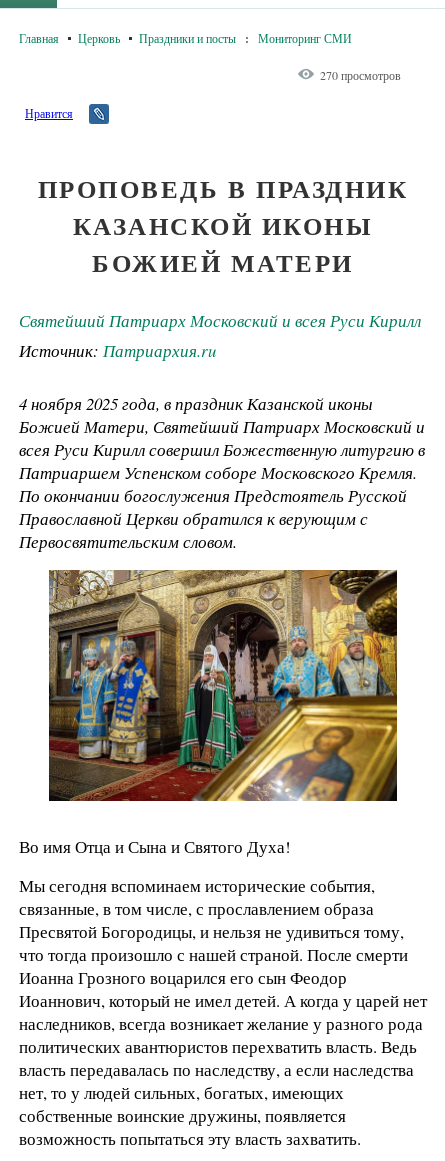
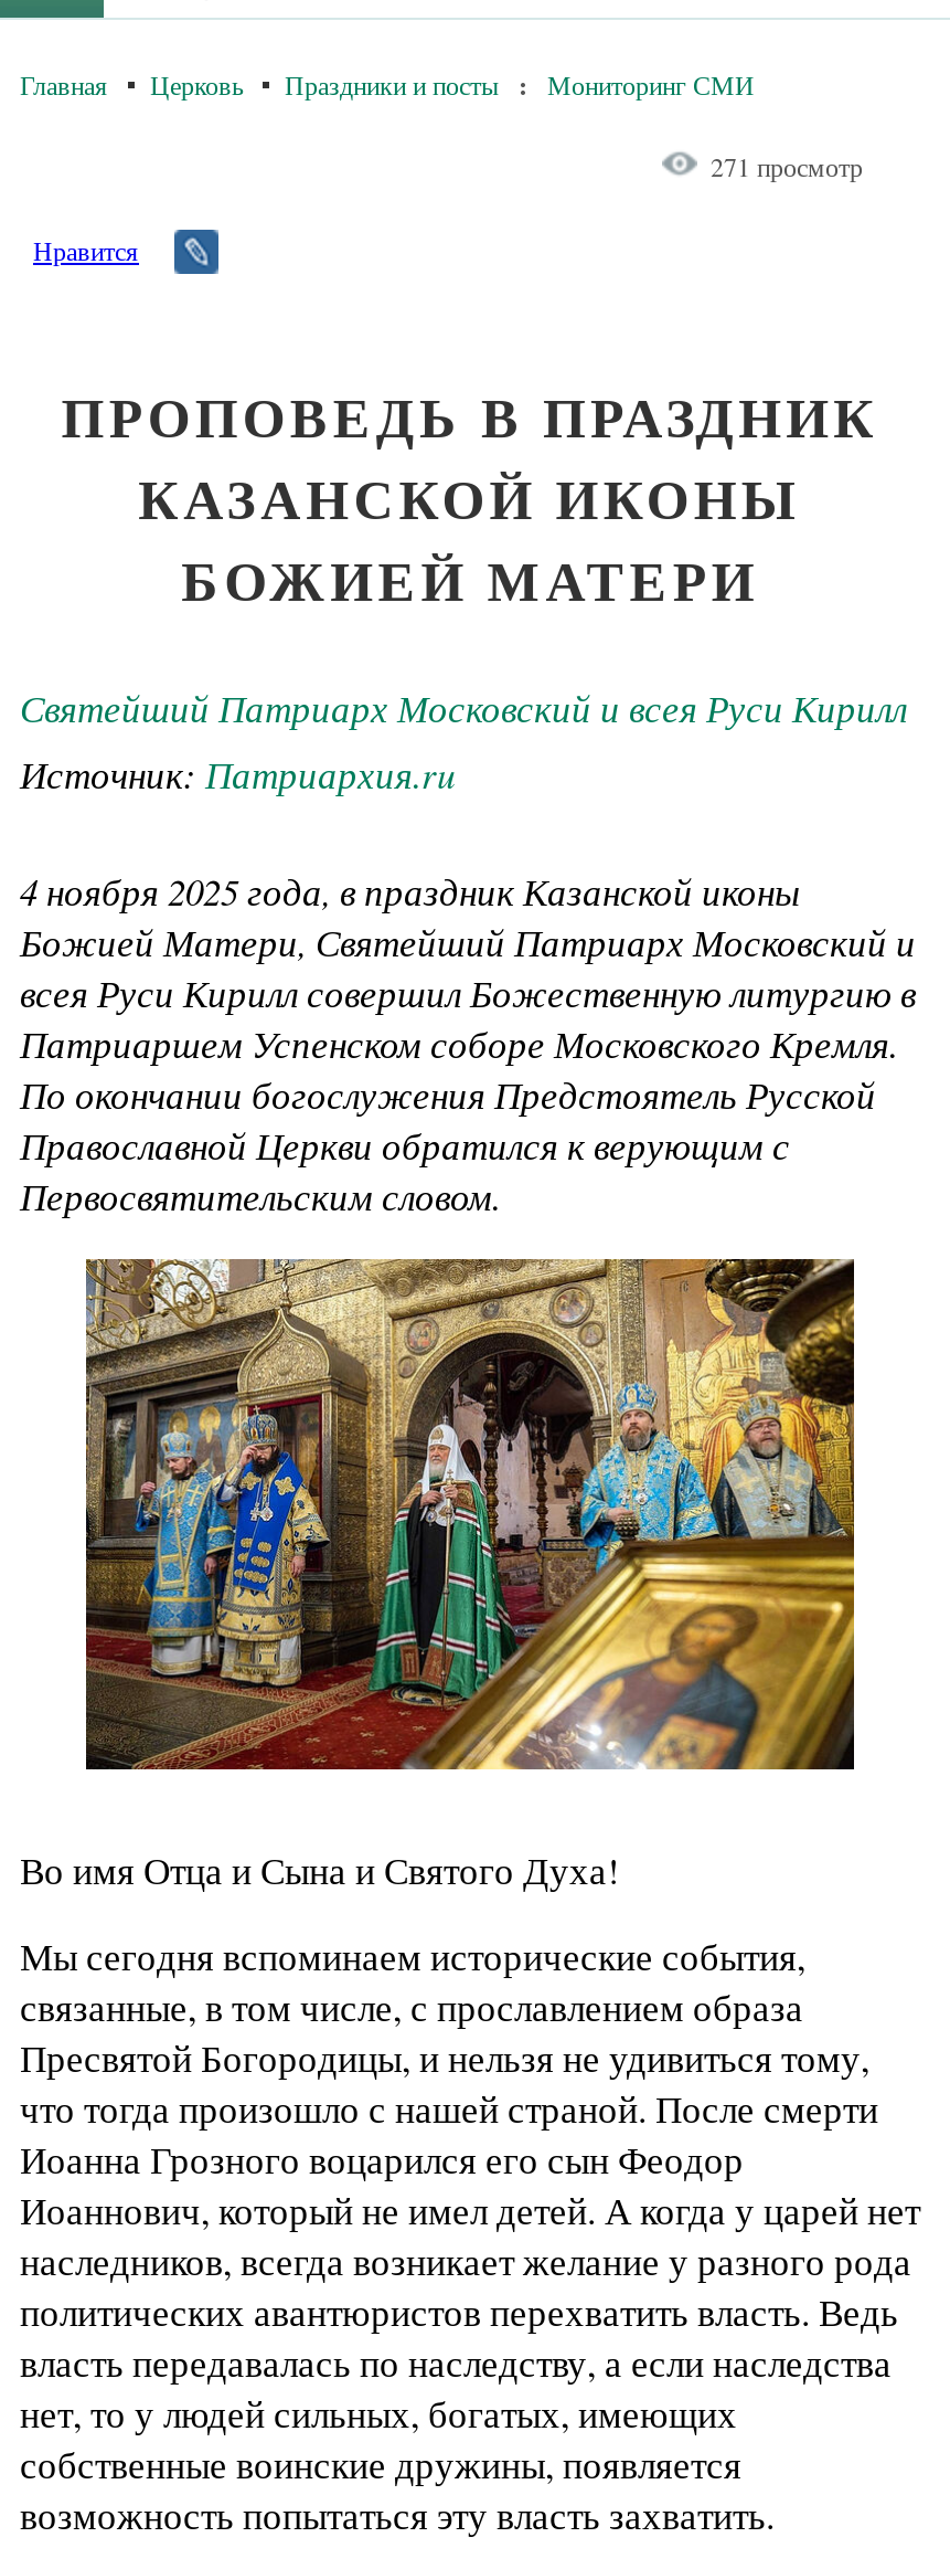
[320,67,401,83] 270 просмотров -> [711,148,863,183] 271 просмотр

